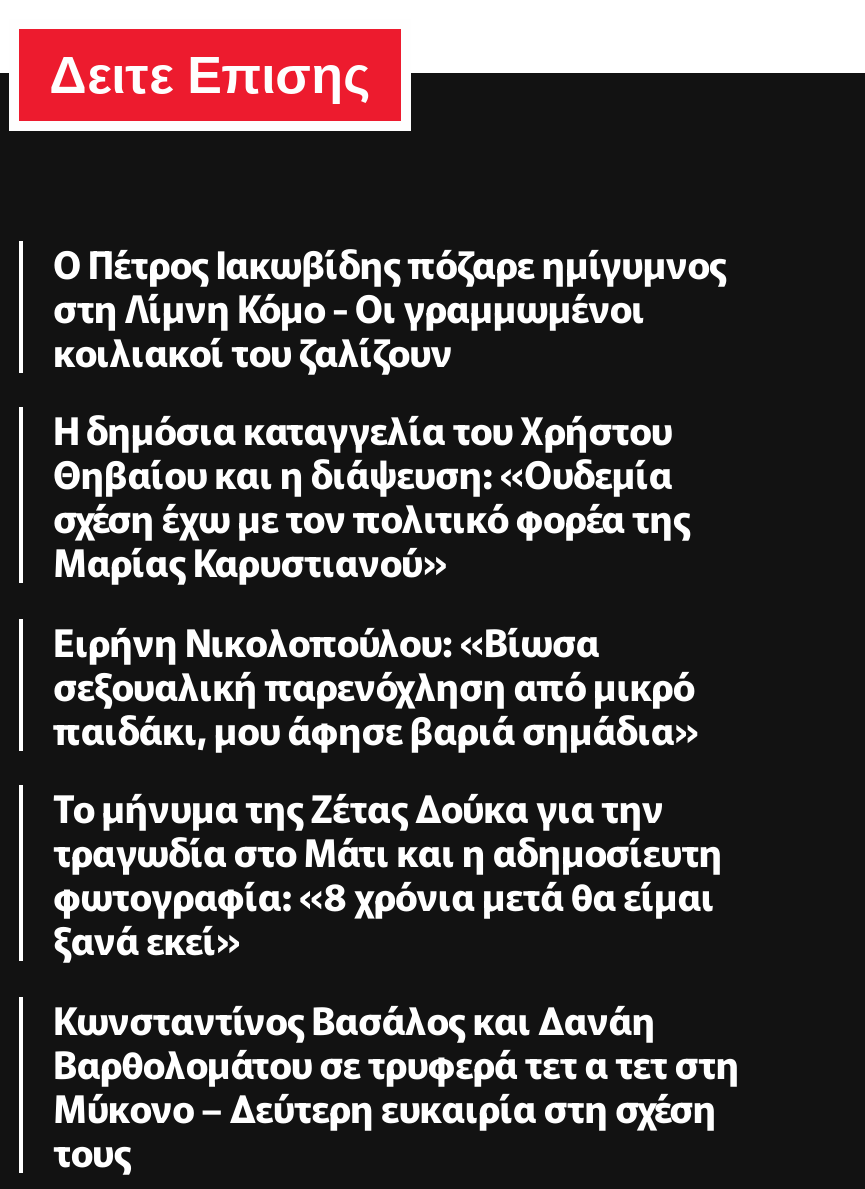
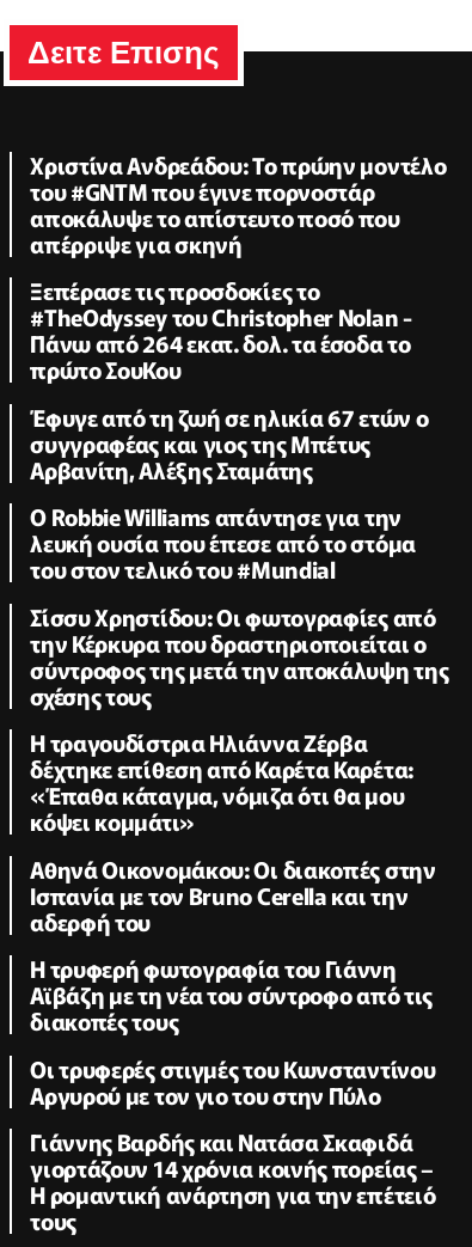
[53,235,739,1133] Ο Πέτρος Ιακωβίδης πόζαρε ημίγυμνος | στη Λίμνη Κόμο - Οι γραμμωμένοι | κοιλιακοί του ζαλίζουν | Η δημόσια καταγγελία του Χρήστου | Θηβαίου και η διάψευση: «Ουδεμία | σχέση έχω με τον πολιτικό φορέα της | Μαρίας Καρυστιανού» | Ειρήνη Νικολοπούλου: «Βίωσα | σεξουαλική παρενόχληση από μικρό | παιδάκι, μου άφησε βαριά σημάδια» | Το μήνυμα της Ζέτας Δούκα για την | τραγωδία στο Μάτι και η αδημοσίευτη | φωτογραφία: «8 χρόνια μετά θα είμαι | ξανά εκεί» | Κωνσταντίνος Βασάλος και Δανάη | Βαρθολομάτου σε τρυφερά τετ α τετ στη | Μύκονο – Δεύτερη ευκαιρία στη σχέση -> [30,148,448,1211] Χριστίνα Ανδρεάδου: Το πρώην μοντέλο | του #GNTM που έγινε πορνοστάρ | αποκάλυψε το απίστευτο ποσό που | απέρριψε για σκηνή | Ξεπέρασε τις προσδοκίες το | #TheOdyssey του Christopher Nolan - | Πάνω από 264 εκατ. δολ. τα έσοδα το | πρώτο ΣουΚου | Έφυγε από τη ζωή σε ηλικία 67 ετών ο | συγγραφέας και γιος της Μπέτυς | Αρβανίτη, Αλέξης Σταμάτης | O Robbie Williams απάντησε για την | λευκή ουσία που έπεσε από το στόμα | του στον τελικό του #Μundial | Σίσσυ Χρηστίδου: Οι φωτογραφίες από | την Κέρκυρα που δραστηριοποιείται ο | σύντροφος της μετά την αποκάλυψη της | σχέσης τους | H τραγουδίστρια Ηλιάννα Ζέρβα | δέχτηκε επίθεση από Καρέτα Καρέτα: | «Έπαθα κάταγμα, νόμιζα ότι θα μου | κόψει κομμάτι» | Αθηνά Οικονομάκου: Οι διακοπές στην | Ισπανία με τον Bruno Cerella και την | αδερφή του | Η τρυφερή φωτογραφία του Γιάννη | Αϊβάζη με τη νέα του σύντροφο από τις | διακοπές τους | Οι τρυφερές στιγμές του Κωνσταντίνου | Αργυρού με τον γιο του στην Πύλο | Γιάννης Βαρδής και Νατάσα Σκαφιδά | γιορτάζουν 14 χρόνια κοινής πορείας – | Η ρομαντική ανάρτηση για την επέτειό

